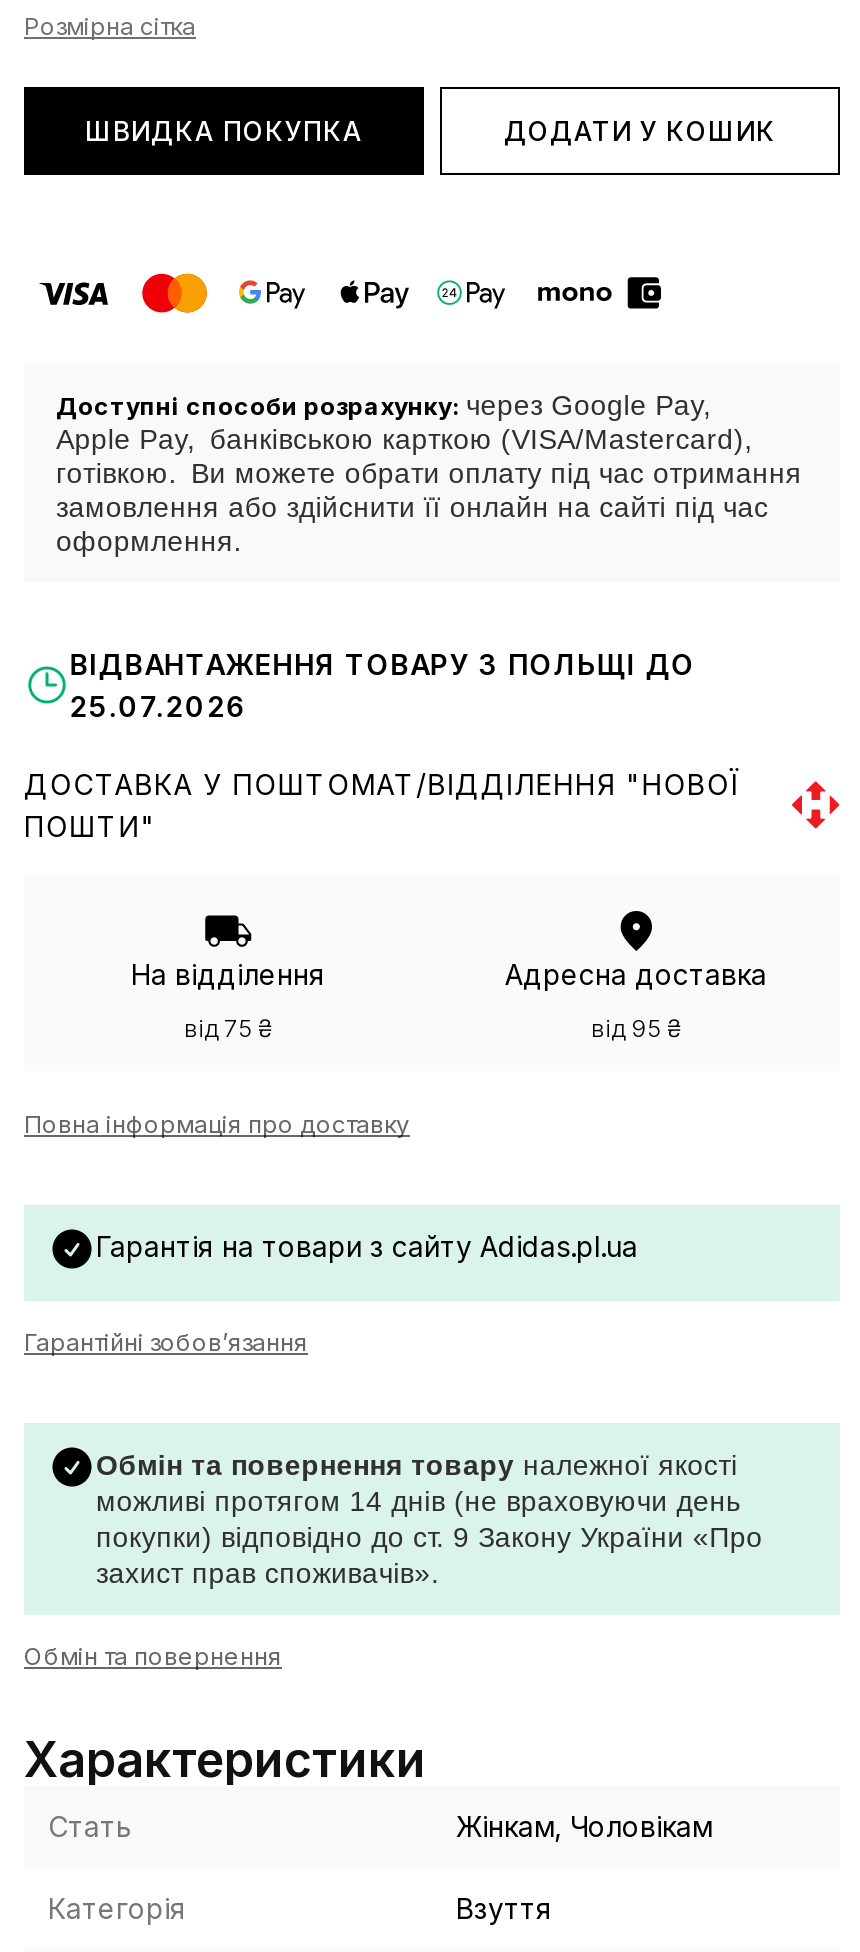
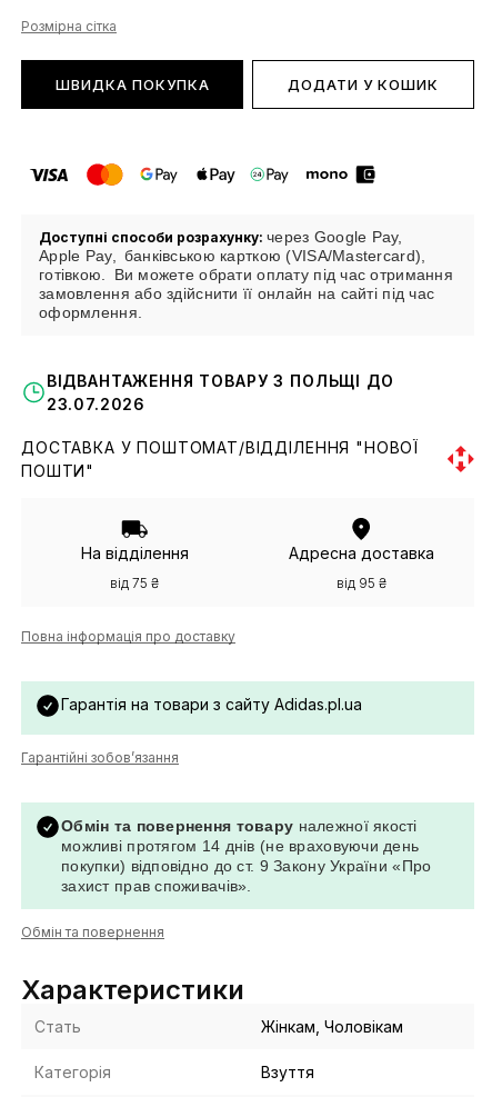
[69,689,248,723] 25.07.2026 -> [46,395,146,413] 23.07.2026

